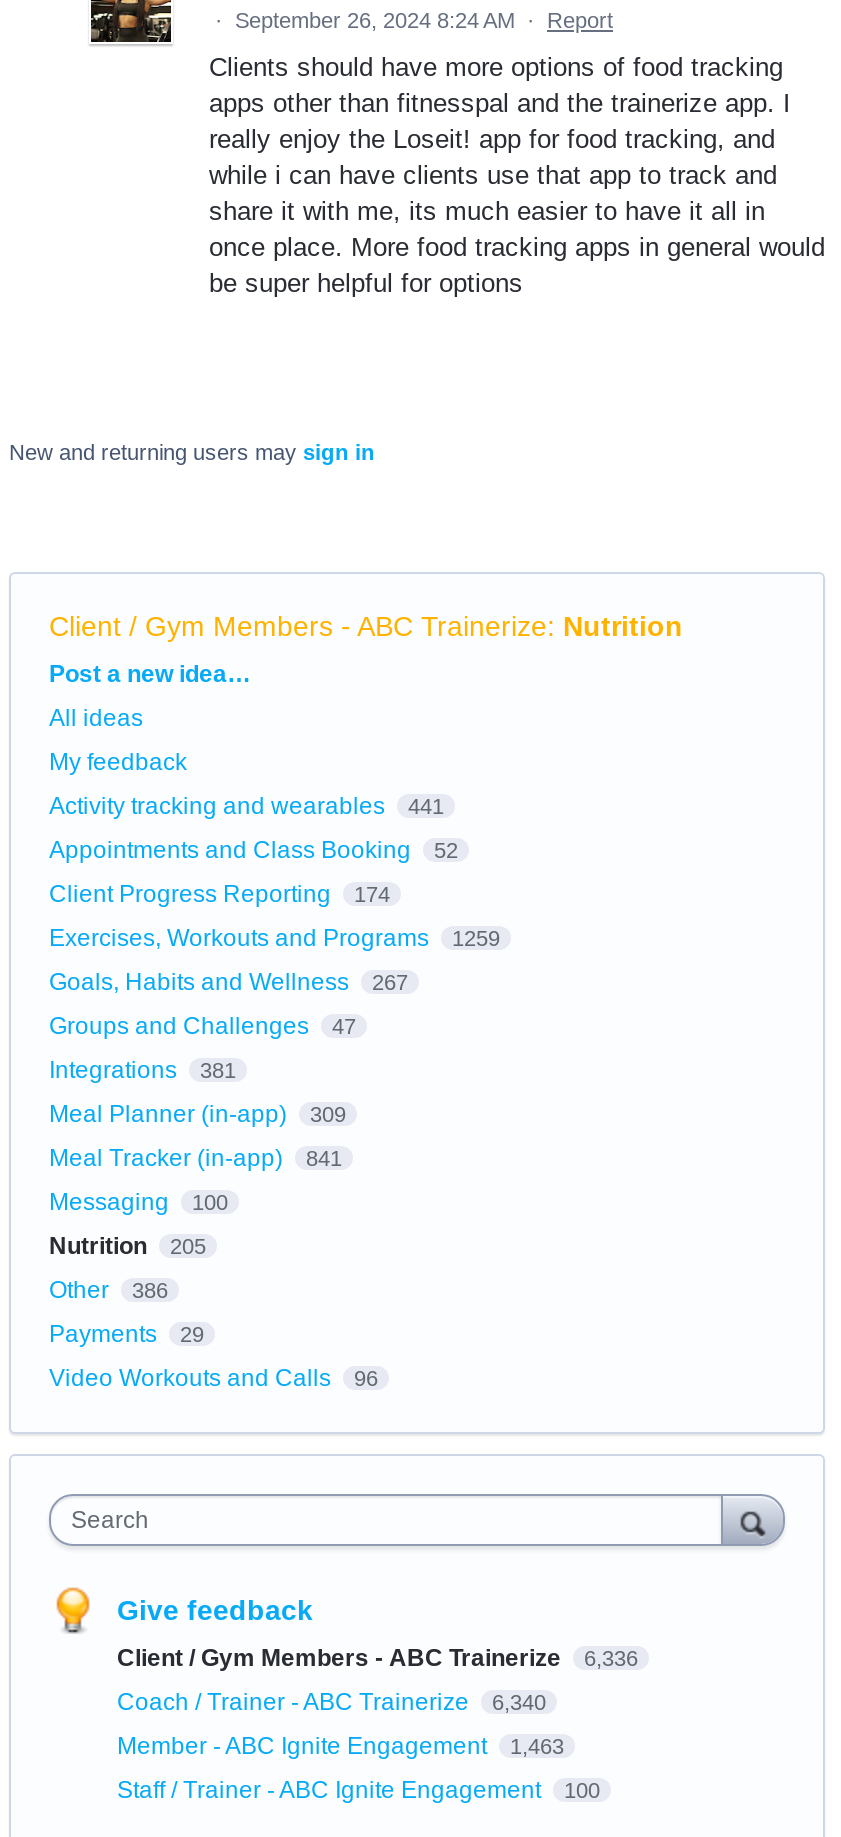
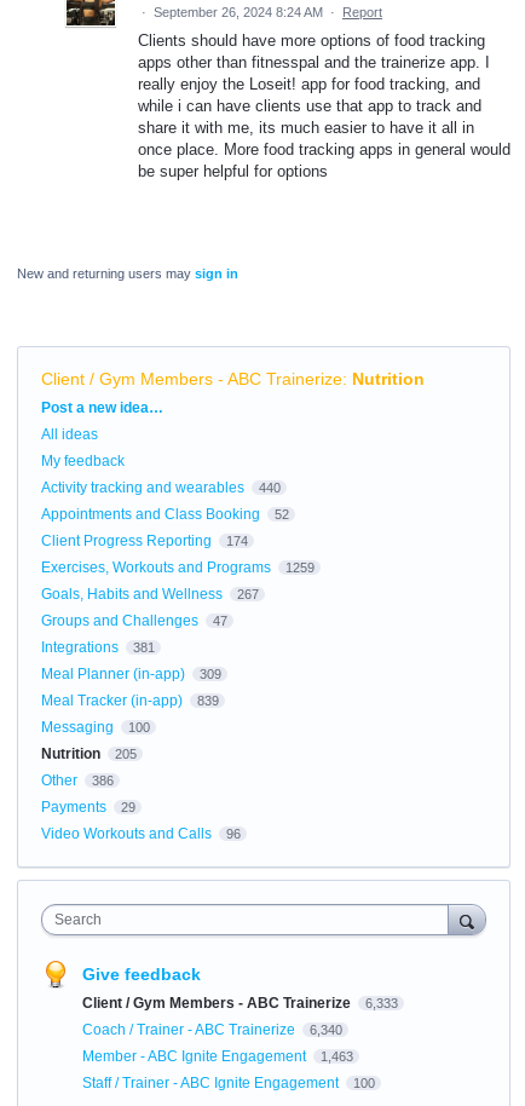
[49,791,444,819] Activity tracking and wearables 441 -> [41,479,280,496] Activity tracking and wearables 440
[49,1143,342,1171] Meal Tracker (in-app) 841 -> [41,692,218,709] Meal Tracker (in-app) 839
[117,1643,638,1671] Client / Gym Members - ABC Trainerize 6,336 -> [82,994,397,1011] Client / Gym Members - ABC Trainerize 6,333

